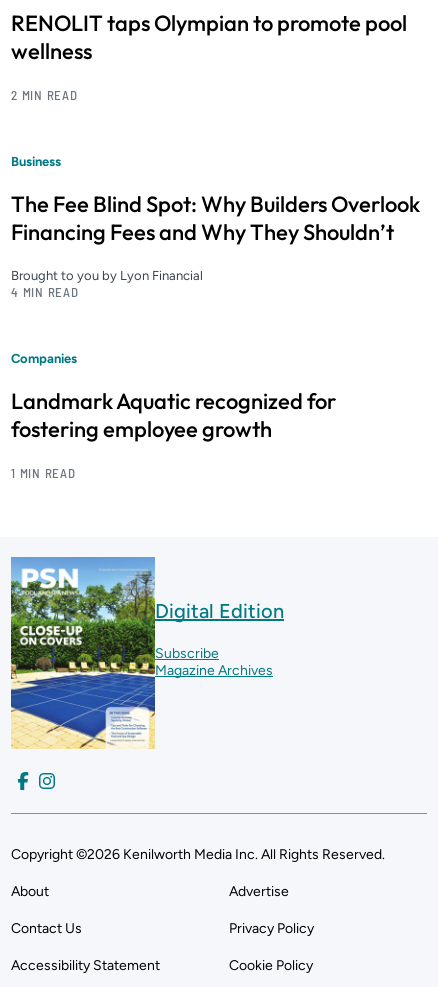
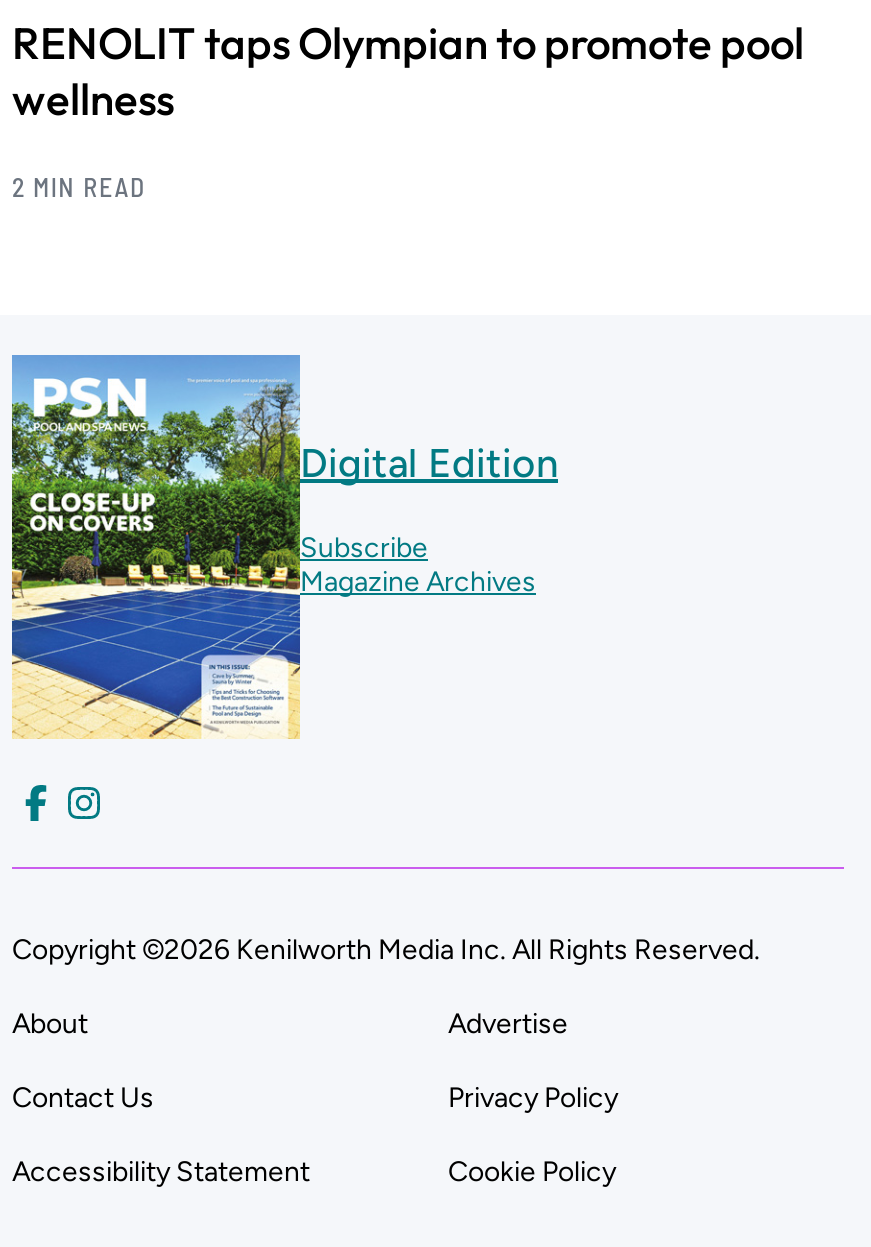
[11,154,420,300] Business | The Fee Blind Spot: Why Builders Overlook | Financing Fees and Why They Shouldn’t | Brought to you by Lyon Financial | 4 MIN READ -> none
[11,351,336,481] Companies | Landmark Aquatic recognized for | fostering employee growth | 1 MIN READ -> none

